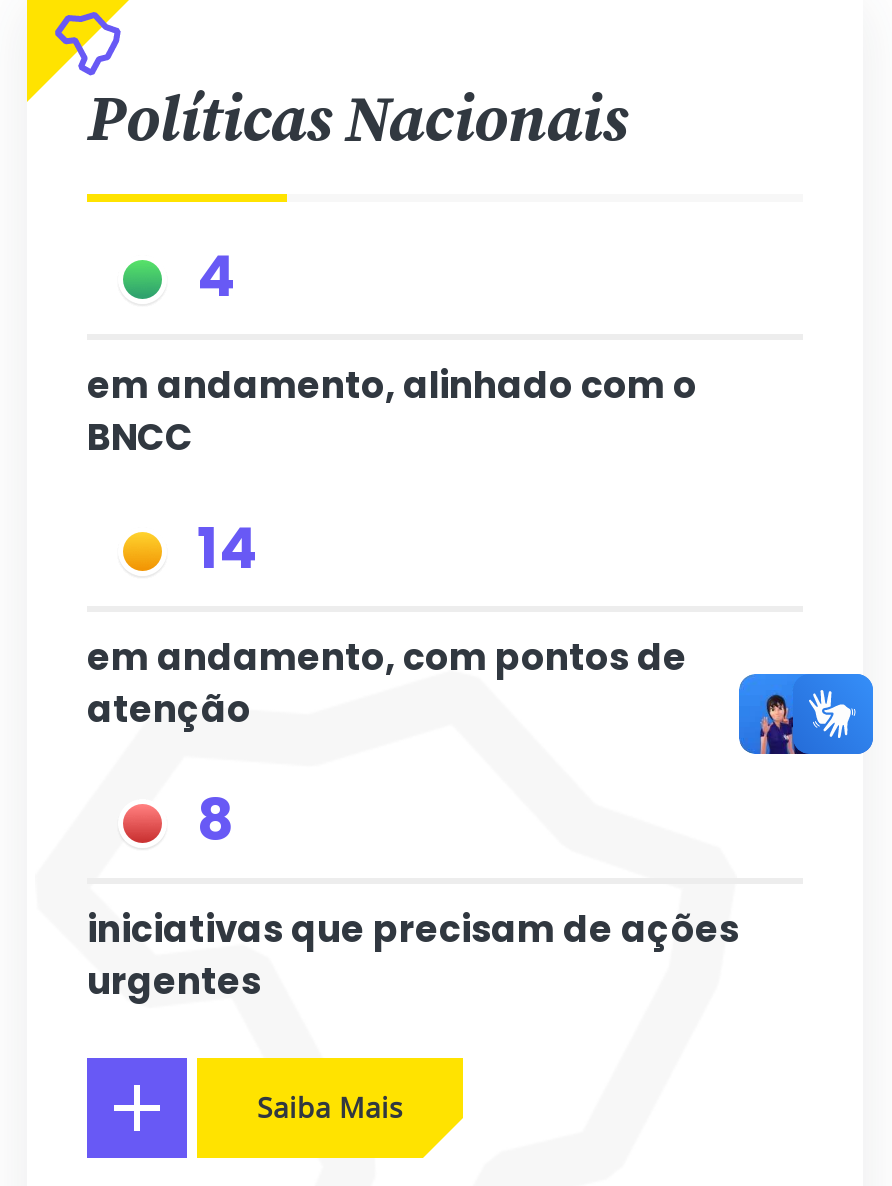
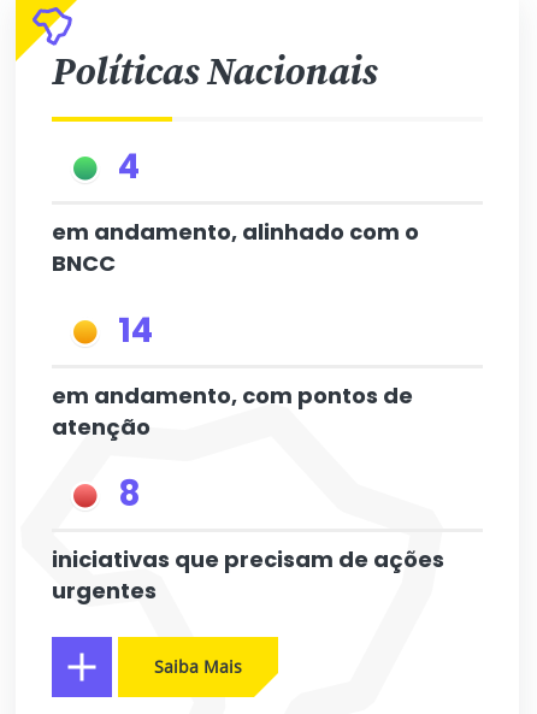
[737,672,875,756] [image] -> none

